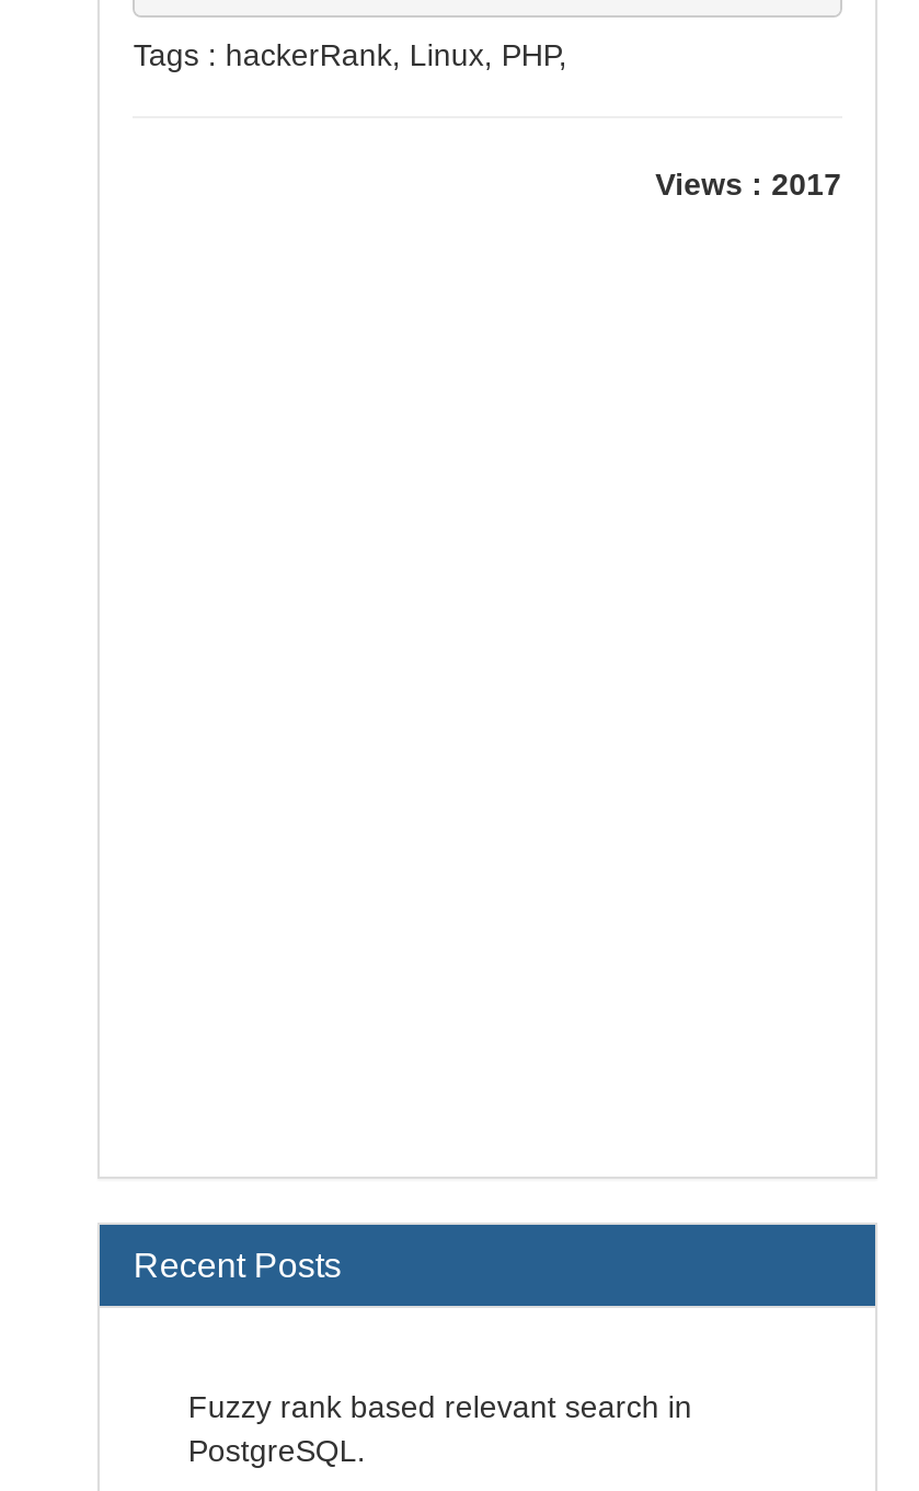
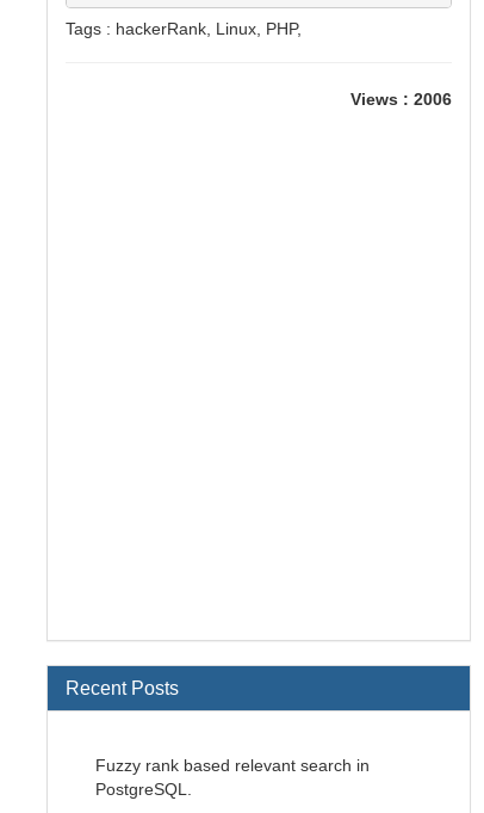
[655,165,841,200] Views : 2017 -> [350,90,451,109] Views : 2006

